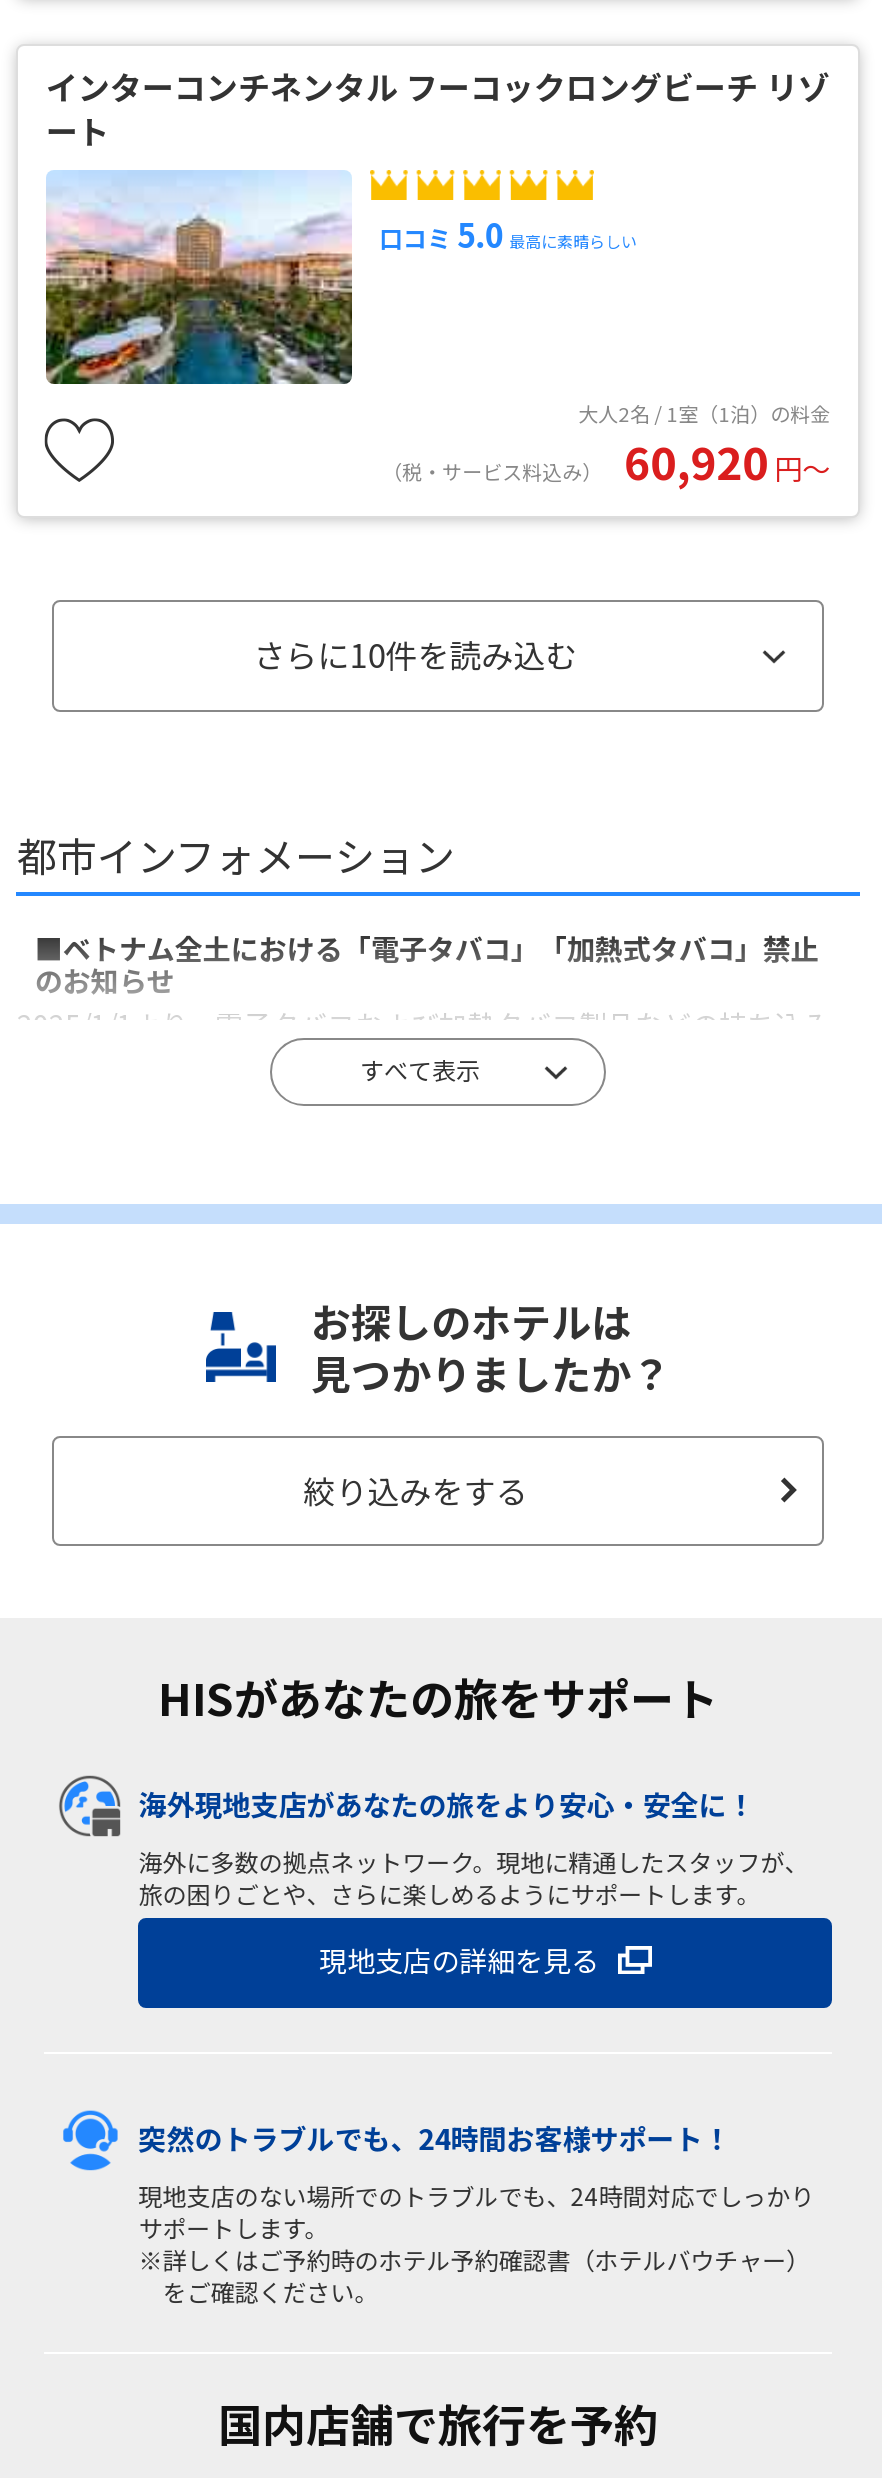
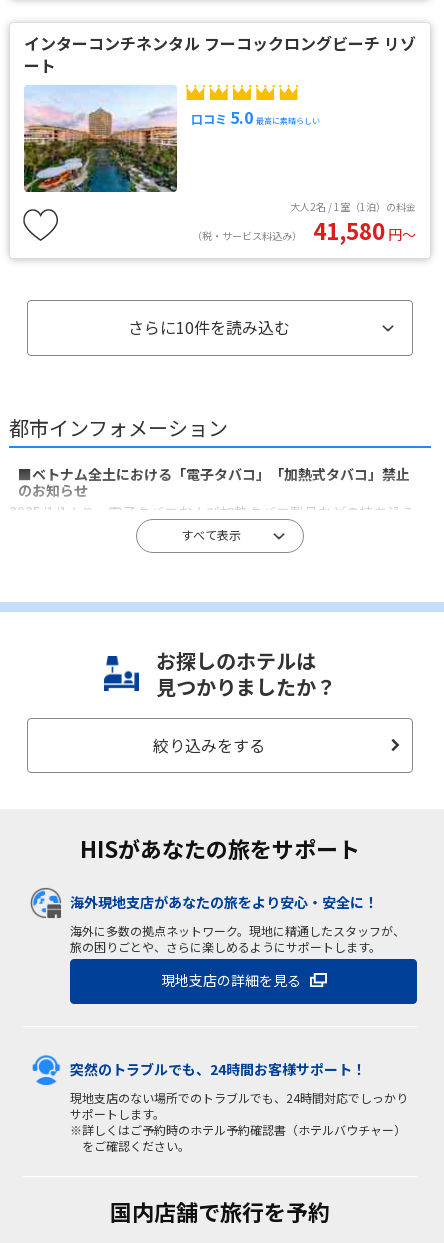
[382,428,830,492] （税・サービス料込み） 60,920 円〜 -> [192,214,416,246] （税・サービス料込み） 41,580 円〜

